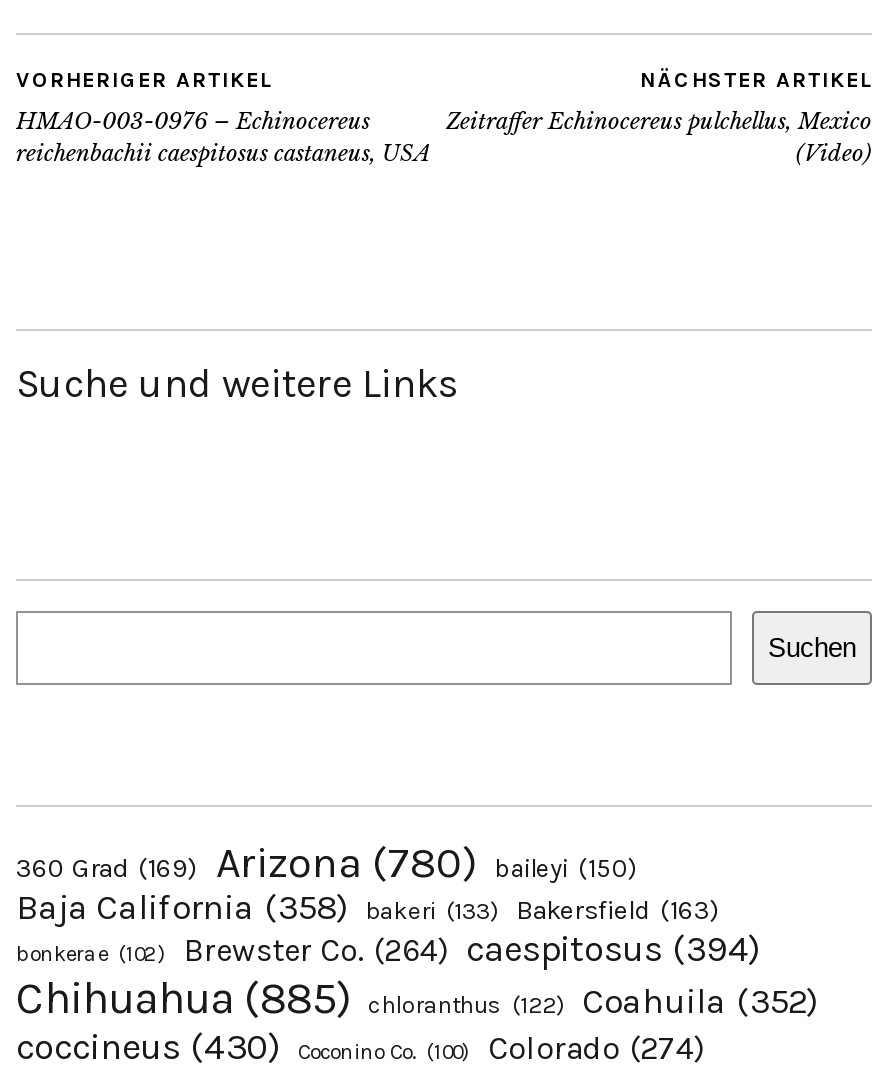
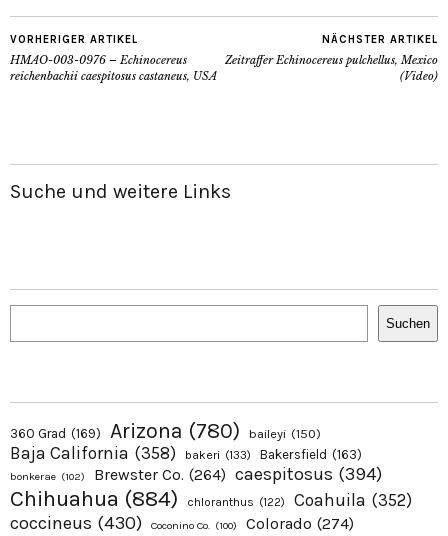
[16,970,818,1024] Chihuahua (885) chloranthus (122) Coahuila (352) -> [10,485,412,512] Chihuahua (884) chloranthus (122) Coahuila (352)

